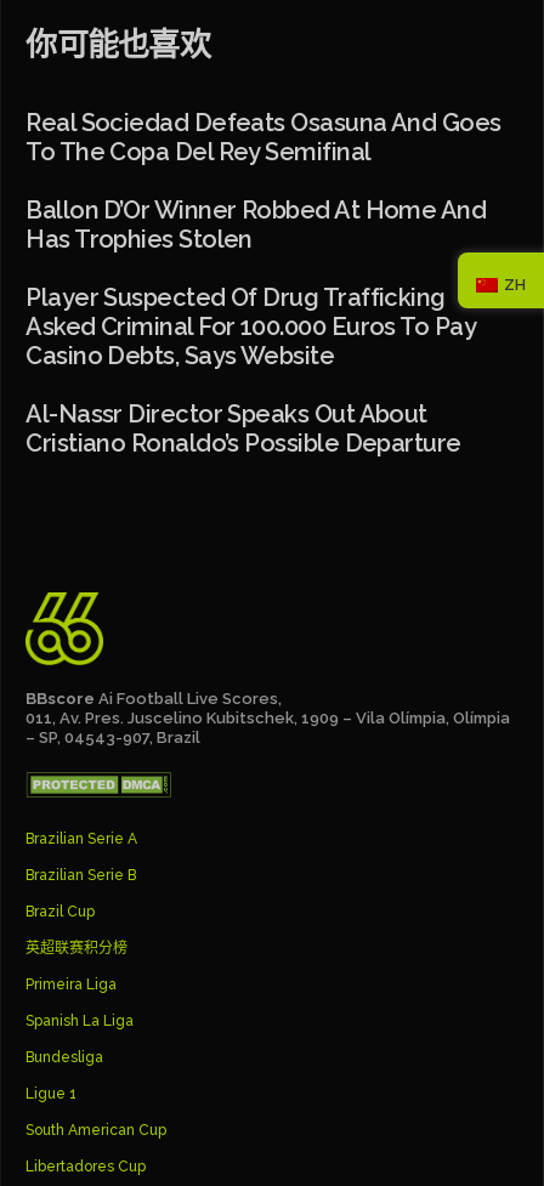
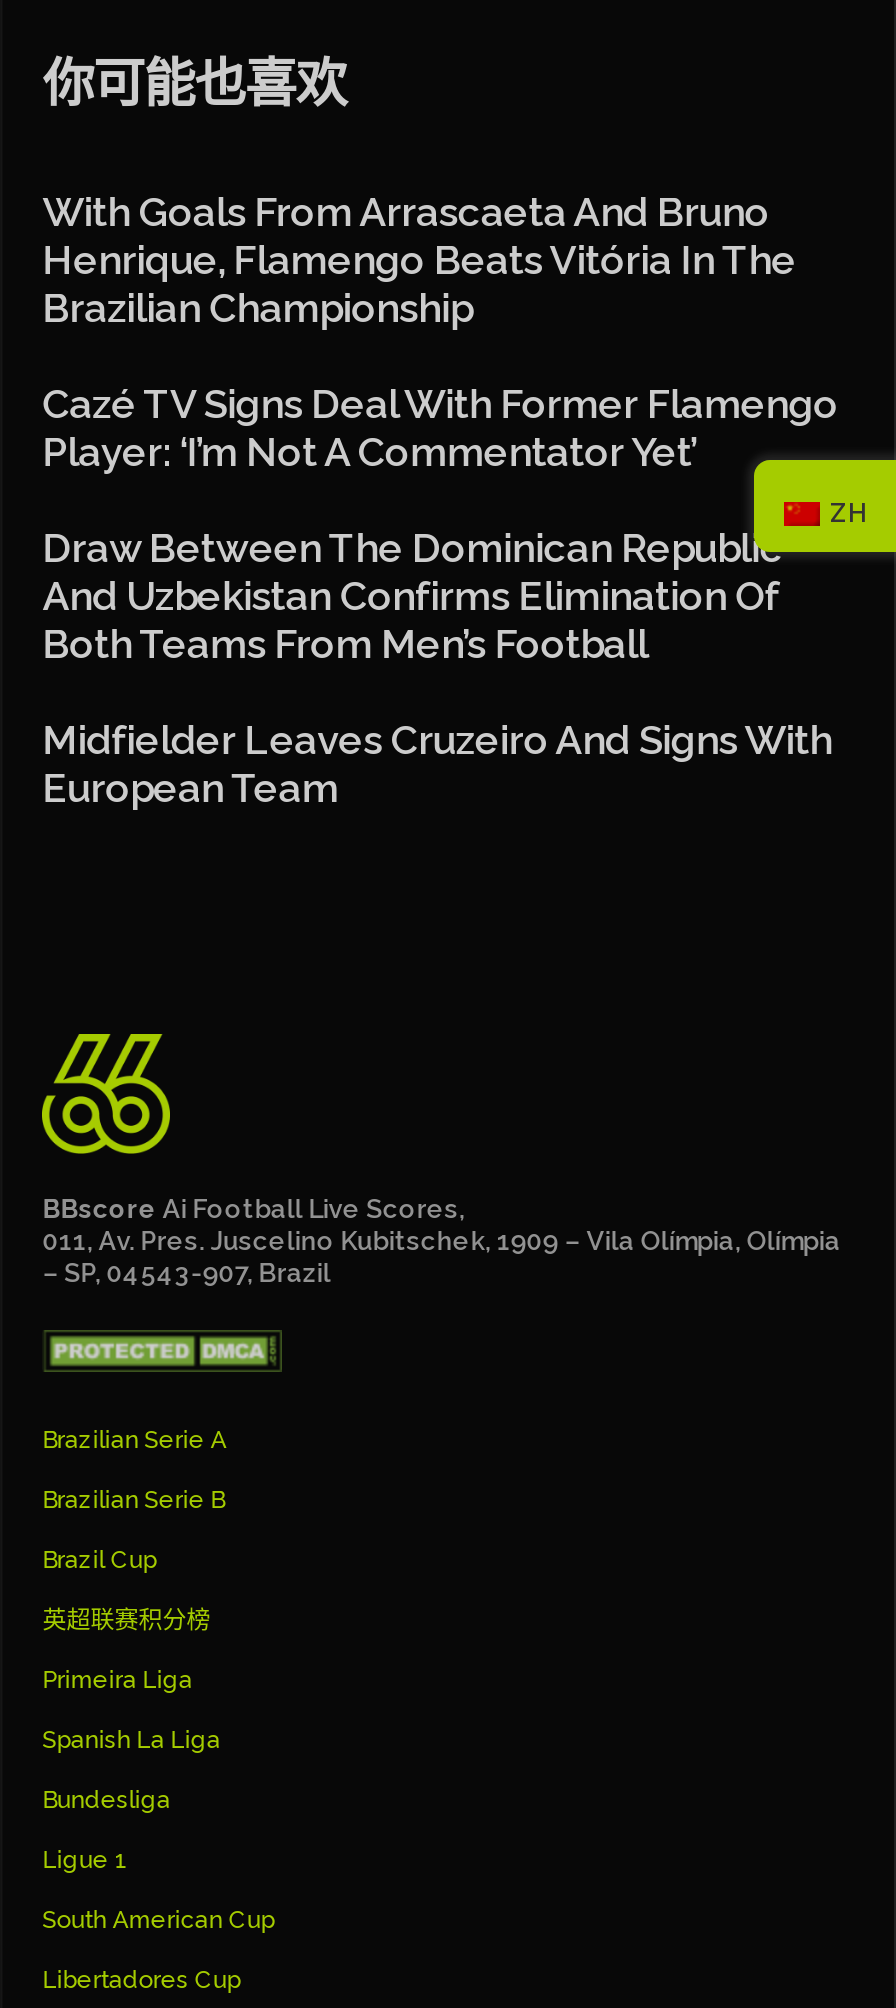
[26,108,501,166] Real Sociedad Defeats Osasuna And Goes | To The Copa Del Rey Semifinal -> [42,187,796,331] With Goals From Arrascaeta And Bruno | Henrique, Flamengo Beats Vitória In The | Brazilian Championship
[26,195,486,253] Ballon D’Or Winner Robbed At Home And | Has Trophies Stolen -> [42,379,838,475] Cazé TV Signs Deal With Former Flamengo | Player: ‘I’m Not A Commentator Yet’
[26,282,475,370] Player Suspected Of Drug Trafficking | Asked Criminal For 100.000 Euros To Pay | Casino Debts, Says Website -> [42,523,783,667] Draw Between The Dominican Republic | And Uzbekistan Confirms Elimination Of | Both Teams From Men’s Football
[26,399,461,457] Al-Nassr Director Speaks Out About | Cristiano Ronaldo’s Possible Departure -> [42,715,832,811] Midfielder Leaves Cruzeiro And Signs With | European Team

